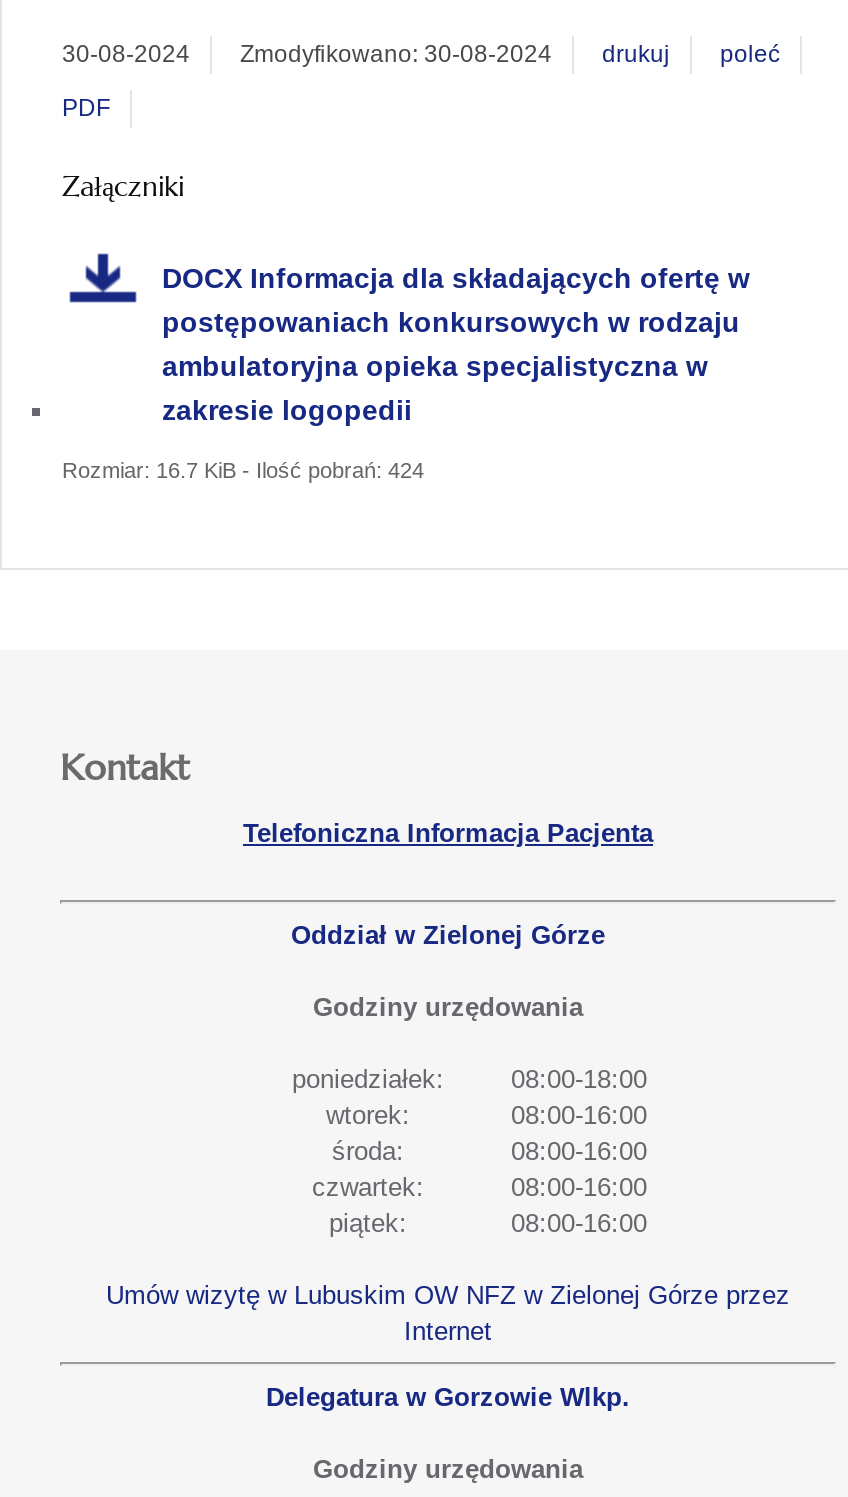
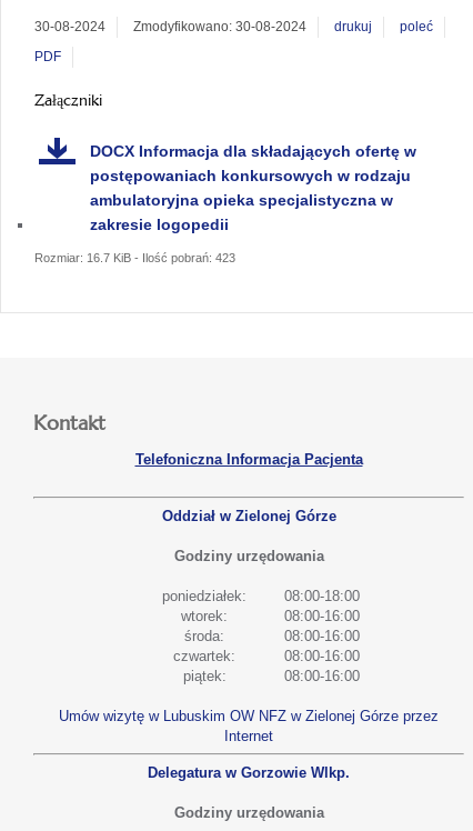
[62,458,424,482] Rozmiar: 16.7 KiB - Ilość pobrań: 424 -> [34,251,235,264] Rozmiar: 16.7 KiB - Ilość pobrań: 423

